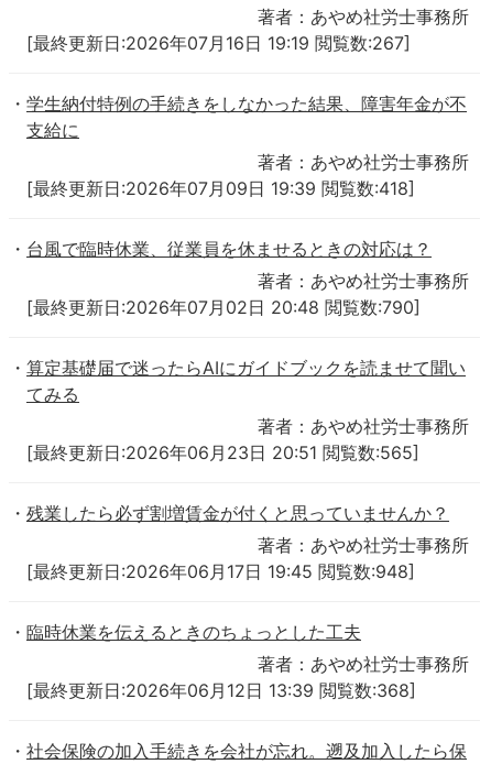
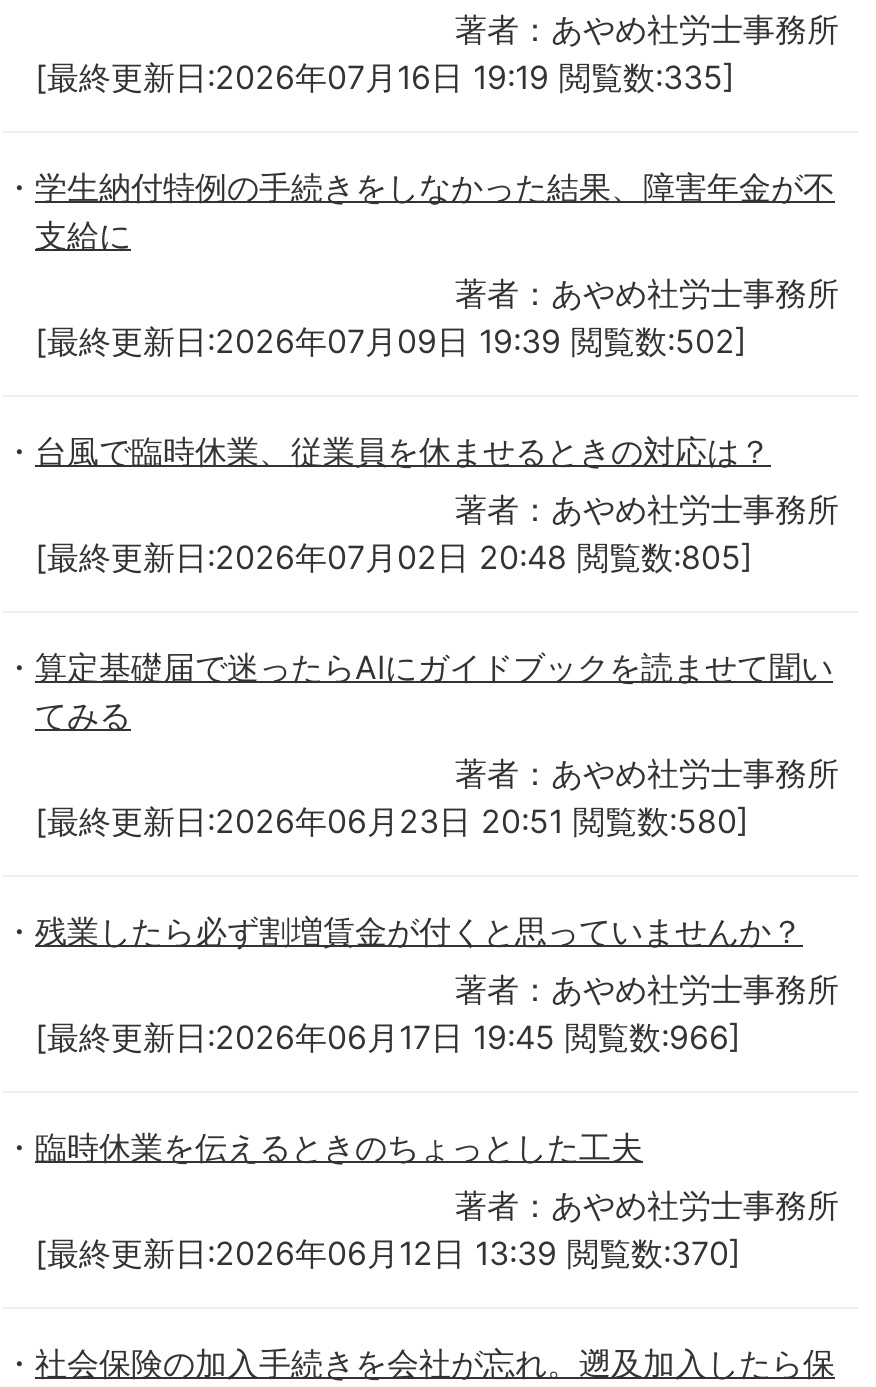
[26,32,411,54] [最終更新日:2026年07月16日 19:19 閲覧数:267] -> [35,57,735,97] [最終更新日:2026年07月16日 19:19 閲覧数:335]
[26,177,415,199] [最終更新日:2026年07月09日 19:39 閲覧数:418] -> [35,321,747,361] [最終更新日:2026年07月09日 19:39 閲覧数:502]
[26,296,421,318] [最終更新日:2026年07月02日 20:48 閲覧数:790] -> [35,537,753,577] [最終更新日:2026年07月02日 20:48 閲覧数:805]
[26,441,419,463] [最終更新日:2026年06月23日 20:51 閲覧数:565] -> [35,801,749,841] [最終更新日:2026年06月23日 20:51 閲覧数:580]
[26,560,415,582] [最終更新日:2026年06月17日 19:45 閲覧数:948] -> [35,1017,741,1057] [最終更新日:2026年06月17日 19:45 閲覧数:966]
[26,679,416,701] [最終更新日:2026年06月12日 13:39 閲覧数:368] -> [35,1233,741,1273] [最終更新日:2026年06月12日 13:39 閲覧数:370]

